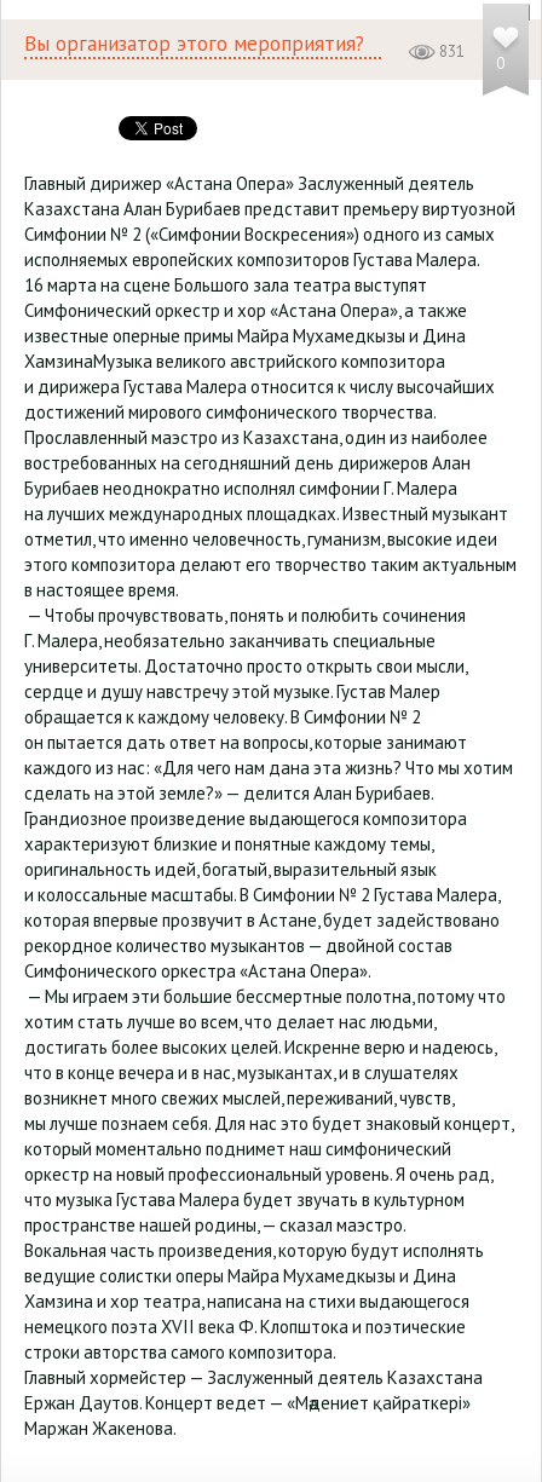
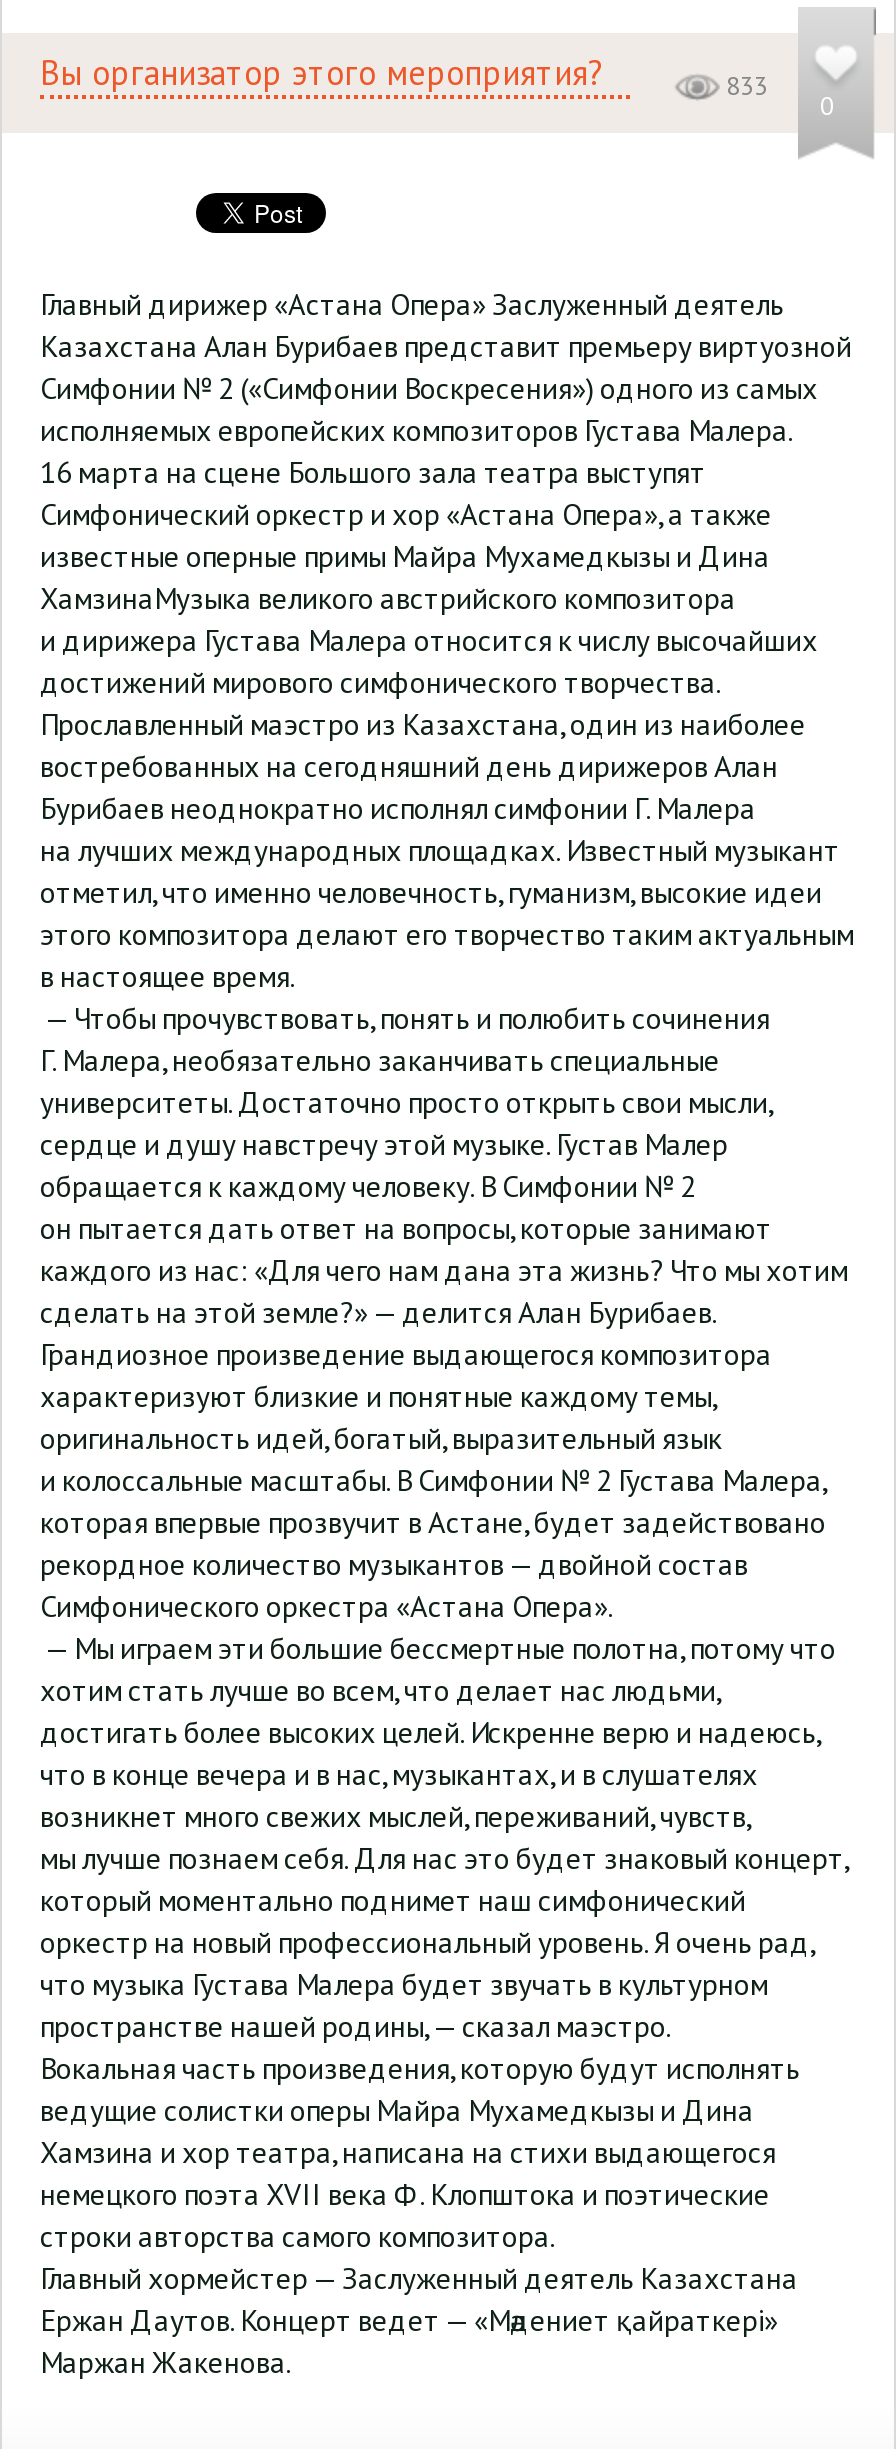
[439,41,465,62] 831 -> [726,69,768,103] 833

